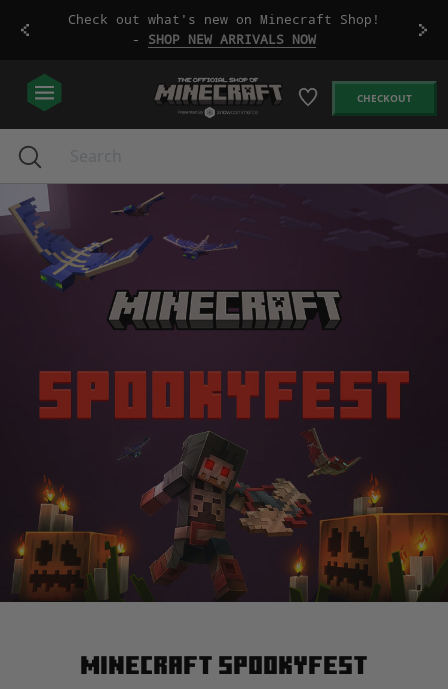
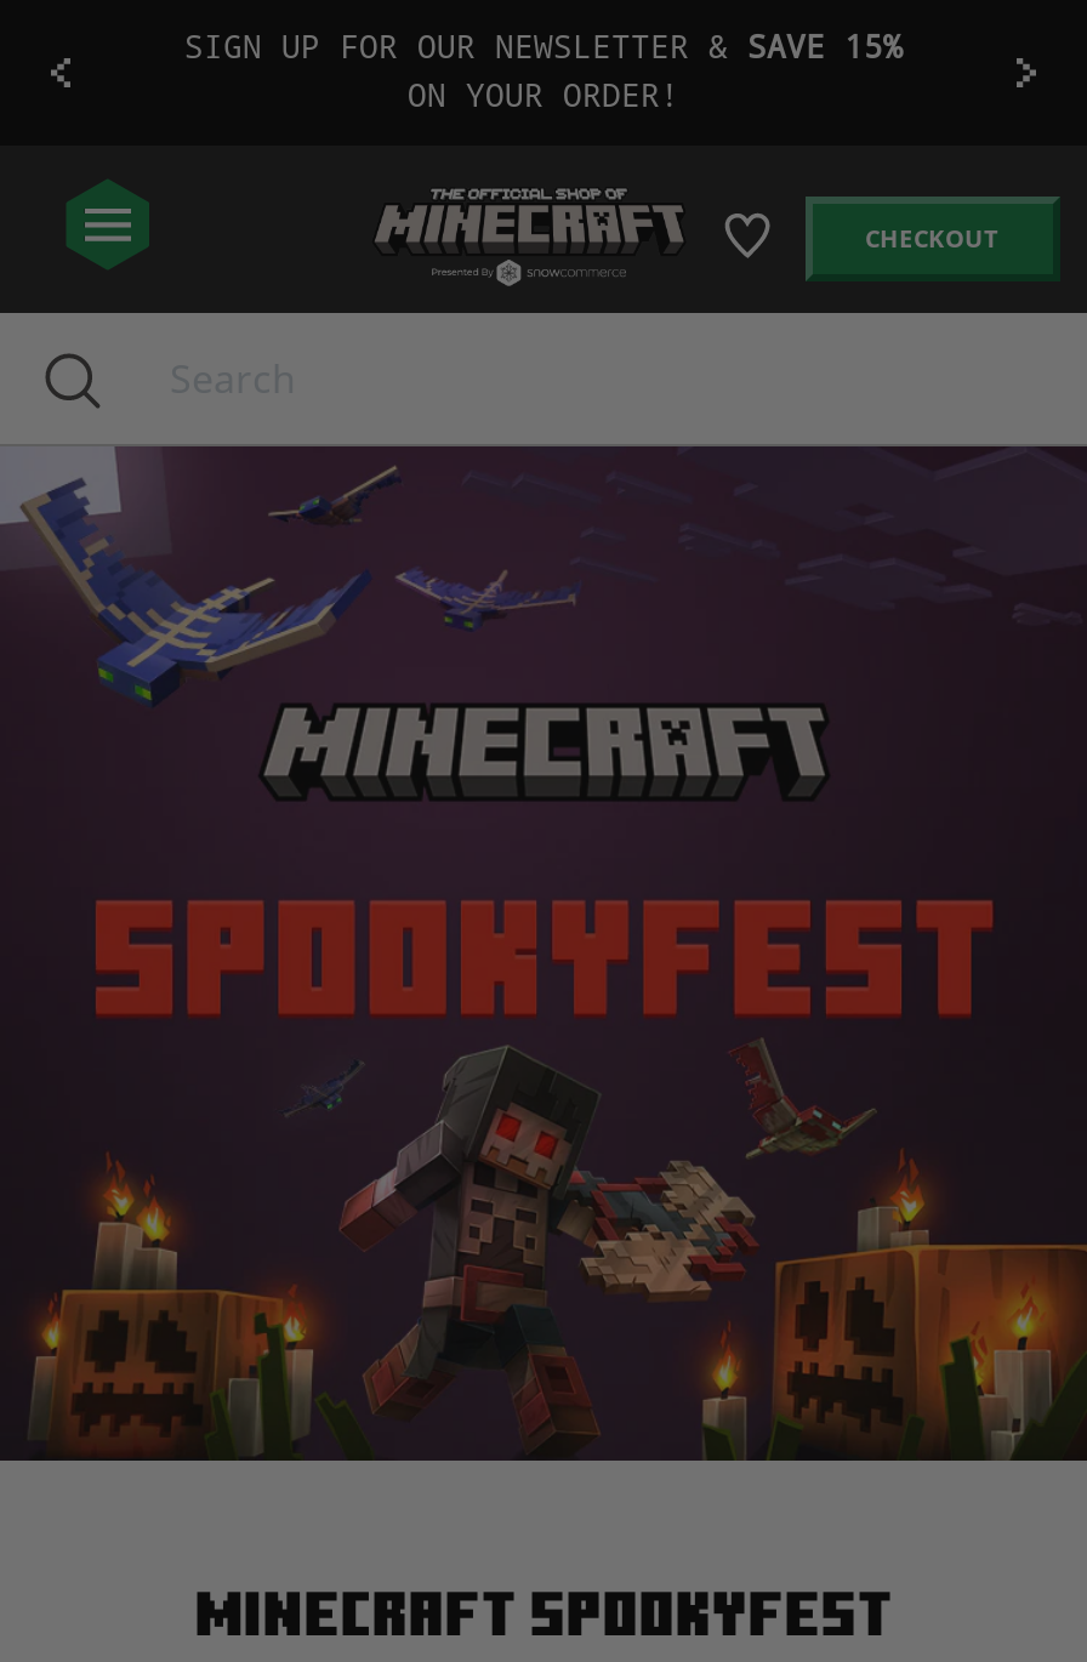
[68,12,380,47] Check out what's new on Minecraft Shop! | - SHOP NEW ARRIVALS NOW -> [184,29,903,114] SIGN UP FOR OUR NEWSLETTER & SAVE 15% | ON YOUR ORDER!

